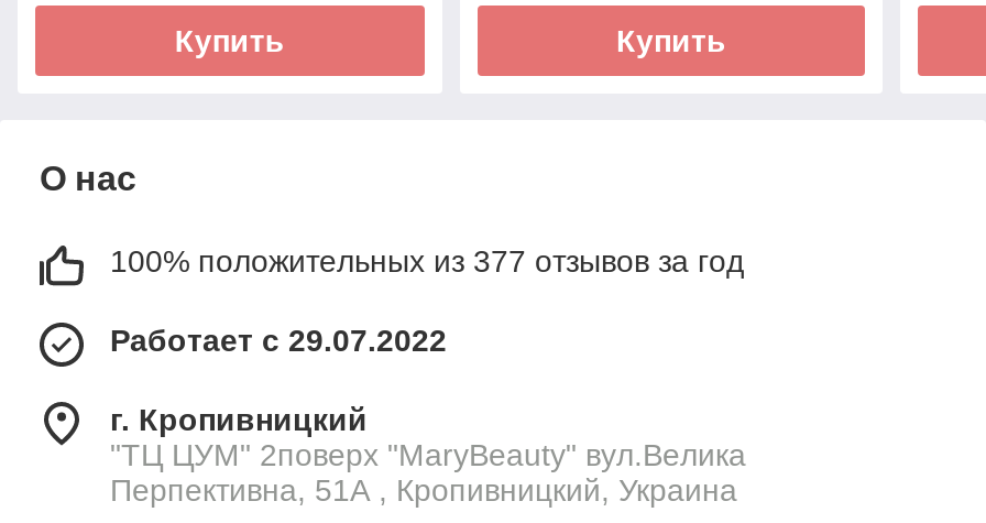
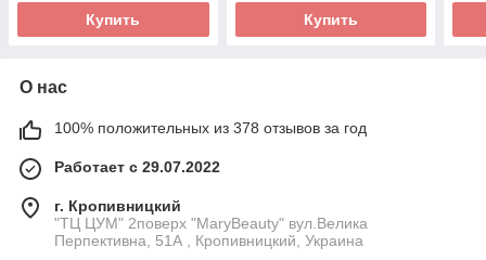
[110,244,744,279] 100% положительных из 377 отзывов за год -> [54,120,367,137] 100% положительных из 378 отзывов за год

